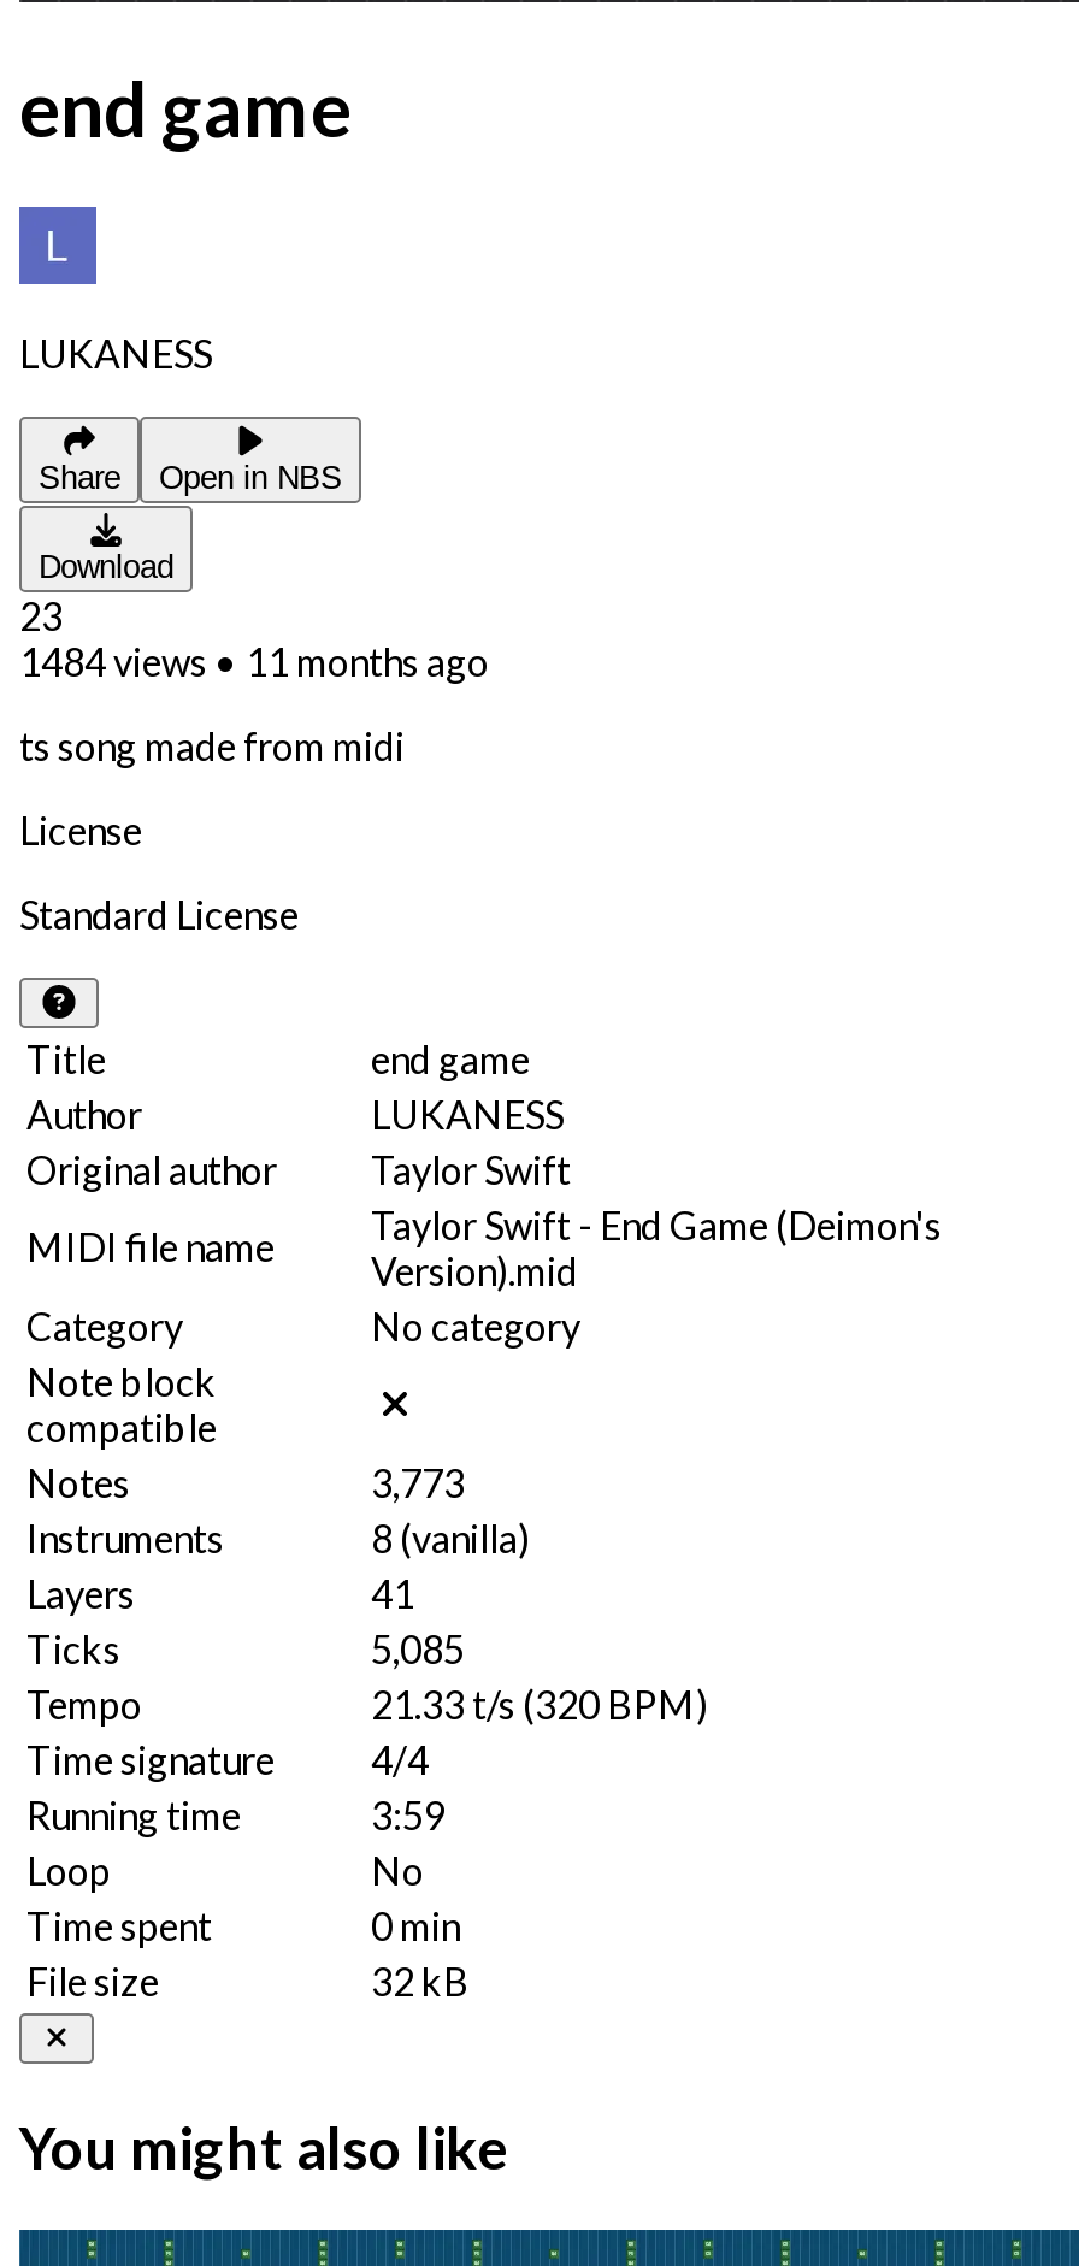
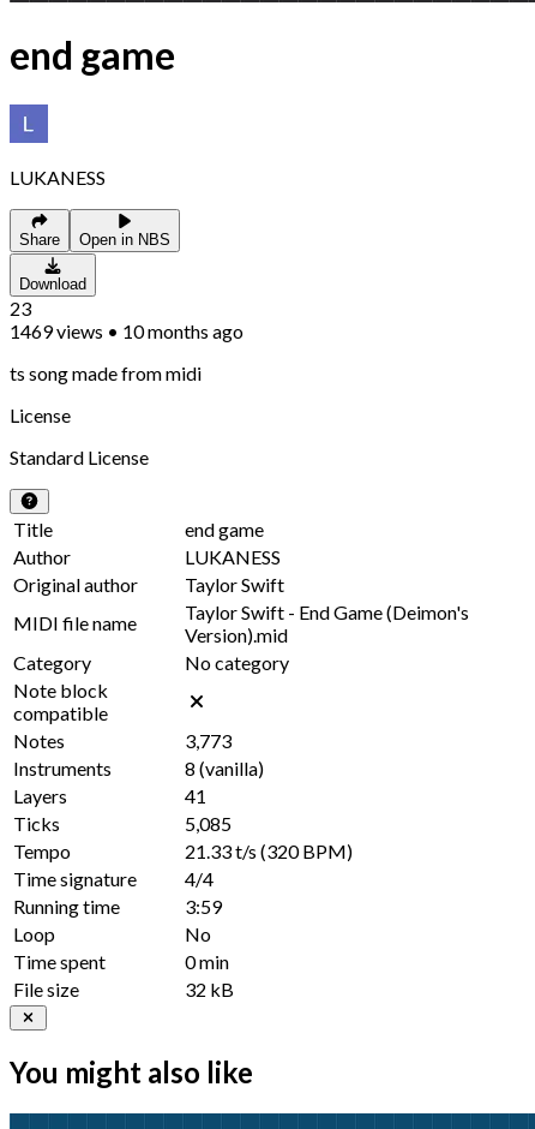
[19,638,489,684] 1484 views • 11 months ago -> [10,319,244,342] 1469 views • 10 months ago

